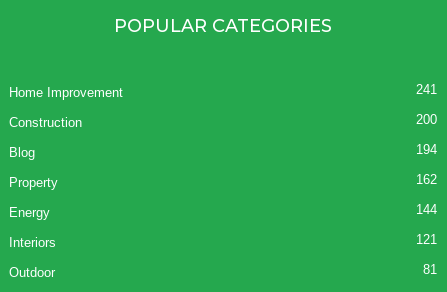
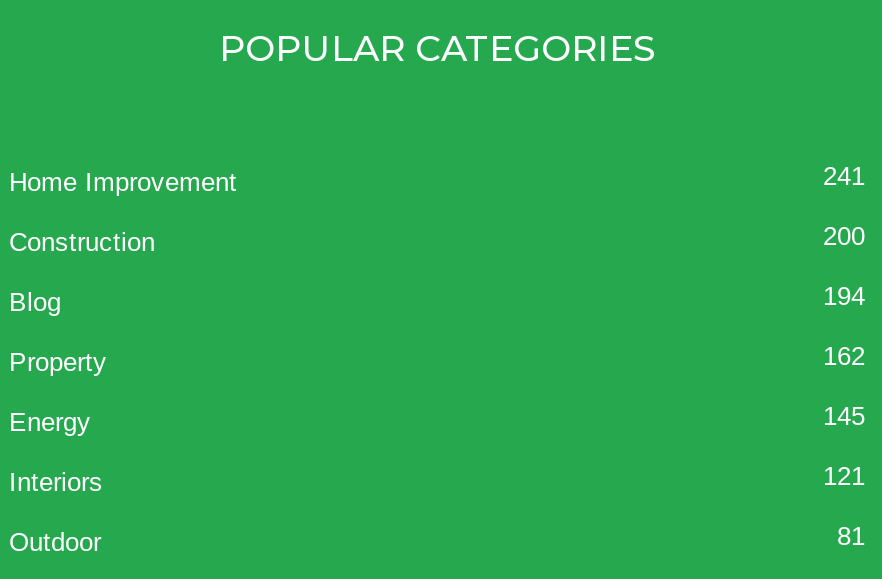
[416,202,437,217] 144 -> [823,402,865,432] 145

